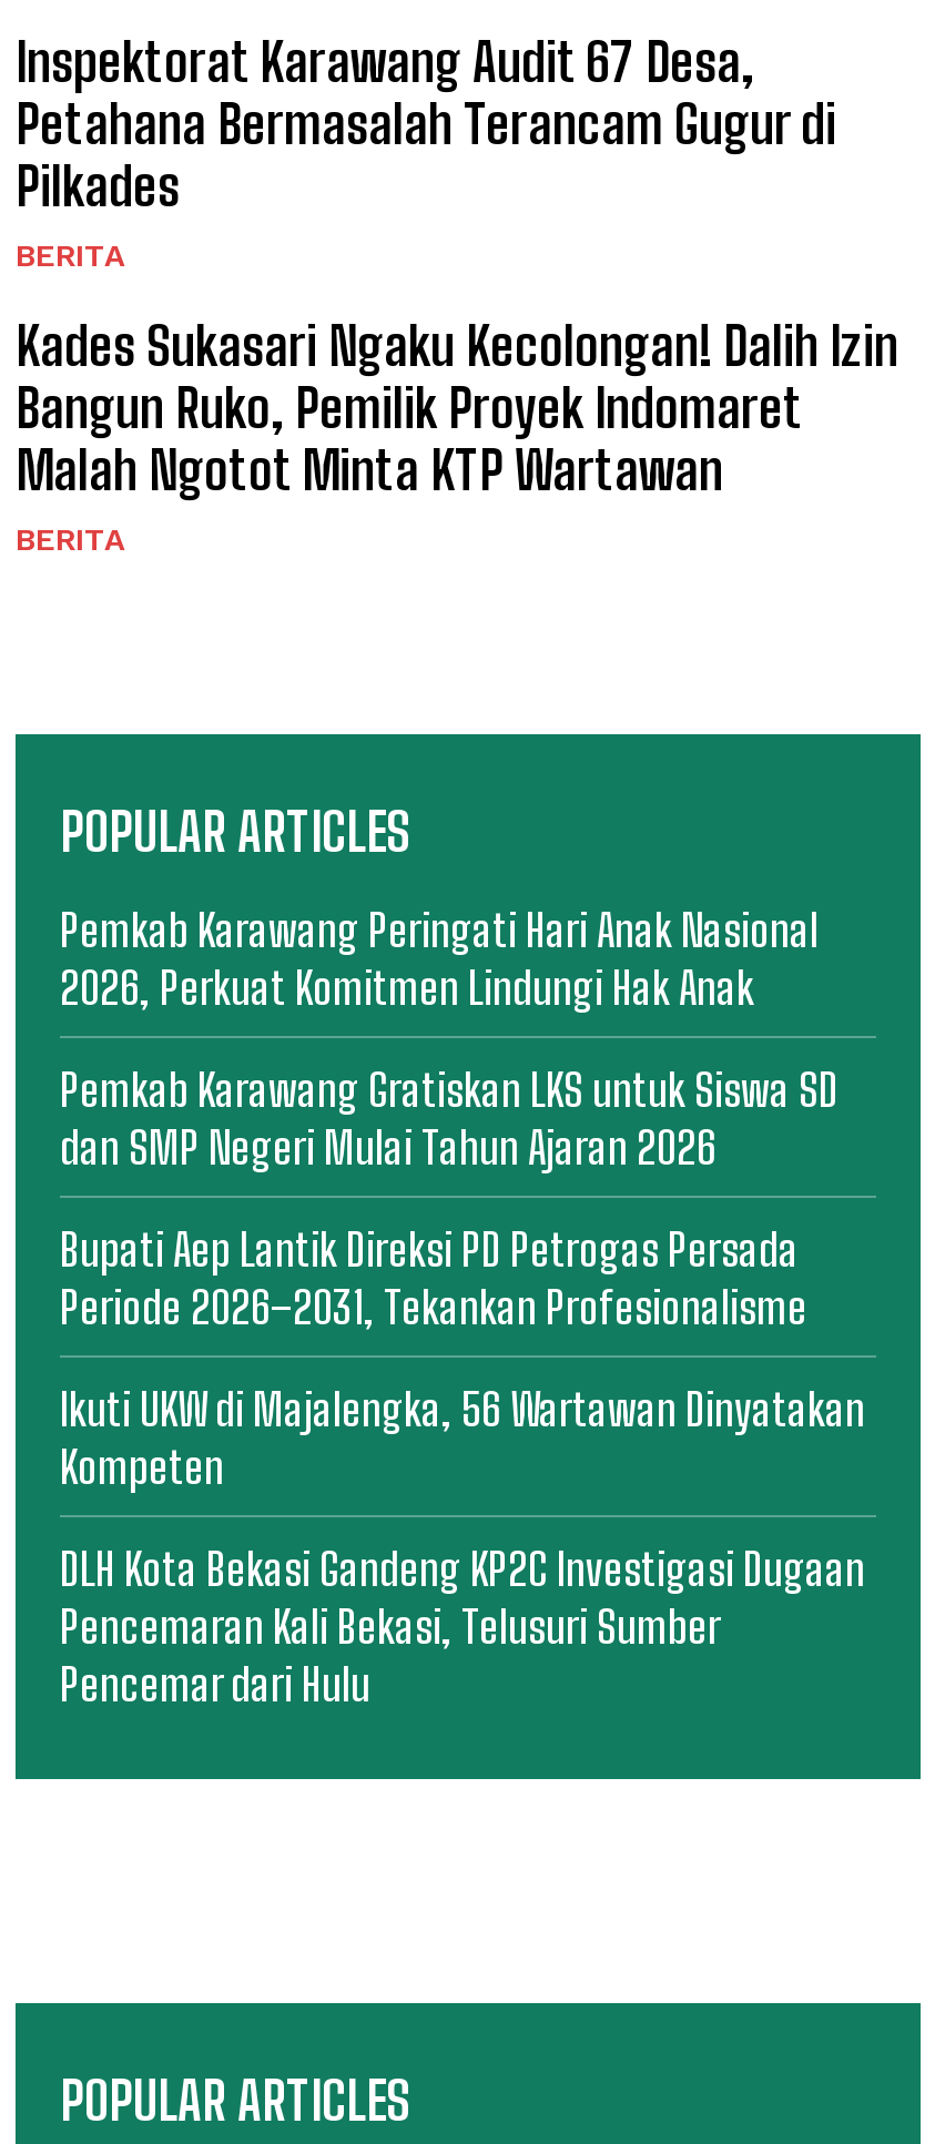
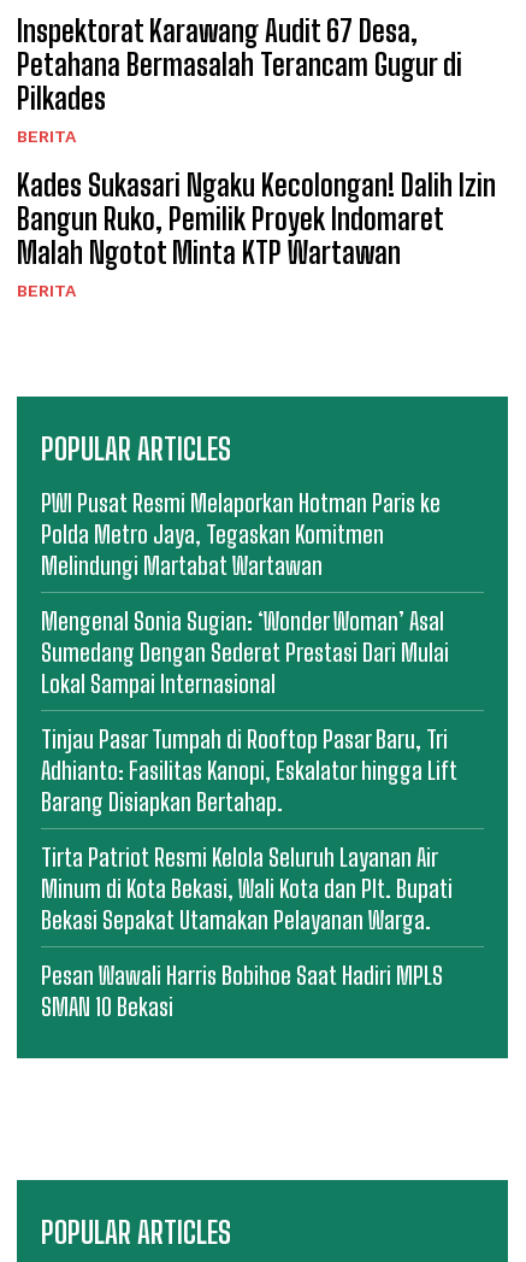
[60,904,819,1015] Pemkab Karawang Peringati Hari Anak Nasional | 2026, Perkuat Komitmen Lindungi Hak Anak -> [41,489,441,580] PWI Pusat Resmi Melaporkan Hotman Paris ke | Polda Metro Jaya, Tegaskan Komitmen | Melindungi Martabat Wartawan
[60,1063,839,1174] Pemkab Karawang Gratiskan LKS untuk Siswa SD | dan SMP Negeri Mulai Tahun Ajaran 2026 -> [41,607,449,698] Mengenal Sonia Sugian: ‘Wonder Woman’ Asal | Sumedang Dengan Sederet Prestasi Dari Mulai | Lokal Sampai Internasional
[60,1223,807,1334] Bupati Aep Lantik Direksi PD Petrogas Persada | Periode 2026–2031, Tekankan Profesionalisme -> [41,725,457,817] Tinjau Pasar Tumpah di Rooftop Pasar Baru, Tri | Adhianto: Fasilitas Kanopi, Eskalator hingga Lift | Barang Disiapkan Bertahap.
[60,1383,865,1494] Ikuti UKW di Majalengka, 56 Wartawan Dinyatakan | Kompeten -> [41,843,453,935] Tirta Patriot Resmi Kelola Seluruh Layanan Air | Minum di Kota Bekasi, Wali Kota dan Plt. Bupati | Bekasi Sepakat Utamakan Pelayanan Warga.
[60,1543,865,1711] DLH Kota Bekasi Gandeng KP2C Investigasi Dugaan | Pencemaran Kali Bekasi, Telusuri Sumber | Pencemar dari Hulu -> [41,961,443,1021] Pesan Wawali Harris Bobihoe Saat Hadiri MPLS | SMAN 10 Bekasi

